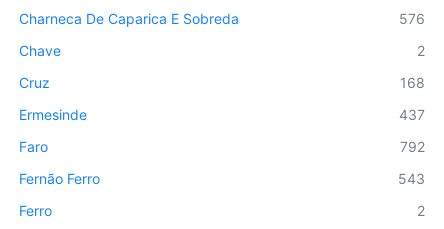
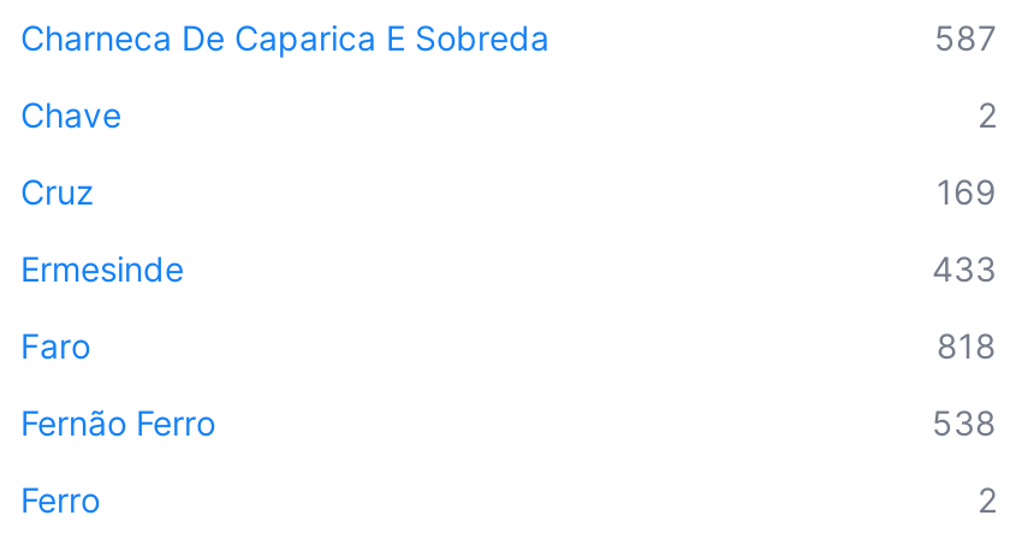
[399,10,425,27] 576 -> [934,16,997,57] 587
[400,74,425,91] 168 -> [937,170,997,211] 169
[399,106,425,123] 437 -> [932,247,997,288] 433
[400,138,425,155] 792 -> [937,324,997,365] 818
[398,170,425,187] 543 -> [932,401,997,442] 538

